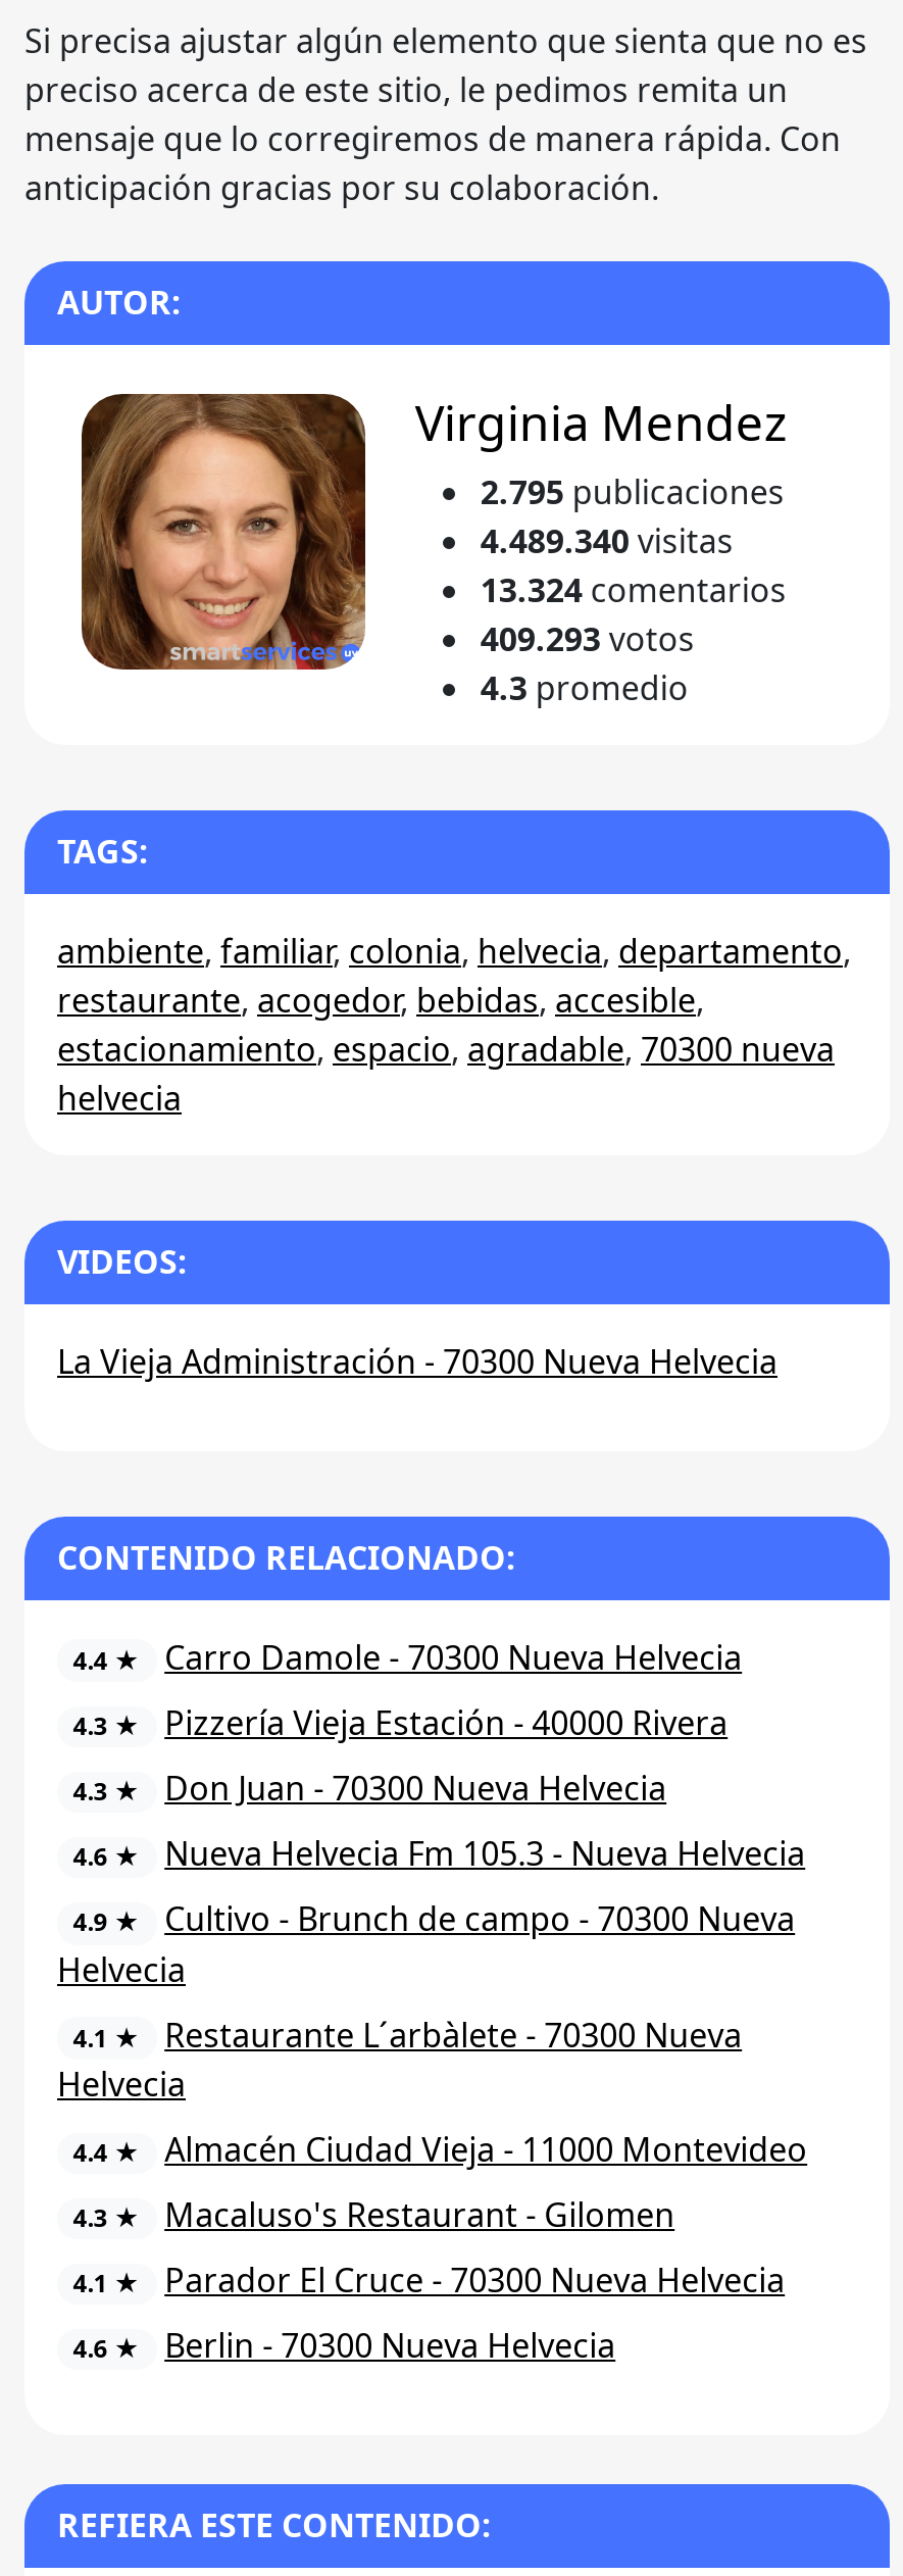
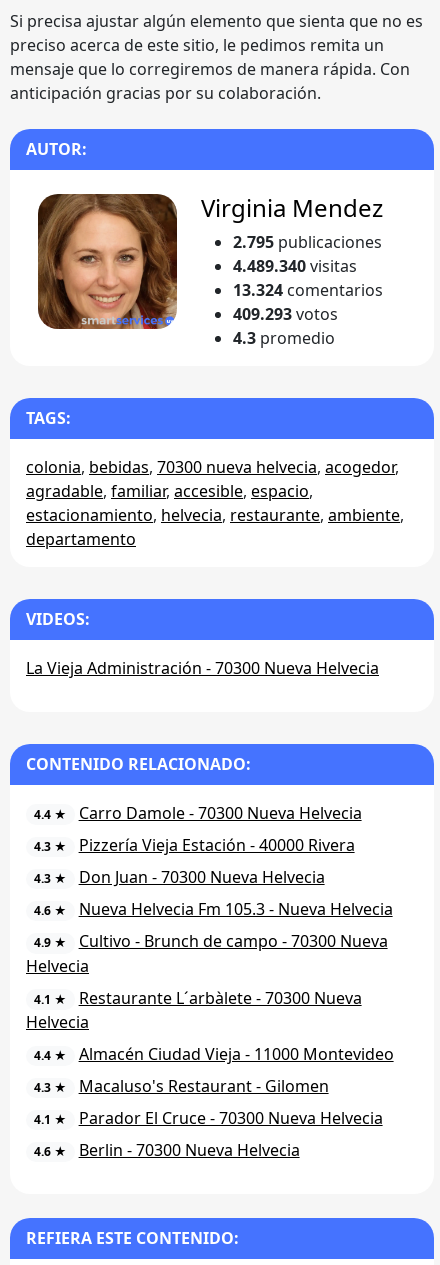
[57,928,851,1120] ambiente, familiar, colonia, helvecia, departamento, | restaurante, acogedor, bebidas, accesible, | estacionamiento, espacio, agradable, 70300 nueva | helvecia -> [26,456,404,550] colonia, bebidas, 70300 nueva helvecia, acogedor, | agradable, familiar, accesible, espacio, | estacionamiento, helvecia, restaurante, ambiente, | departamento

